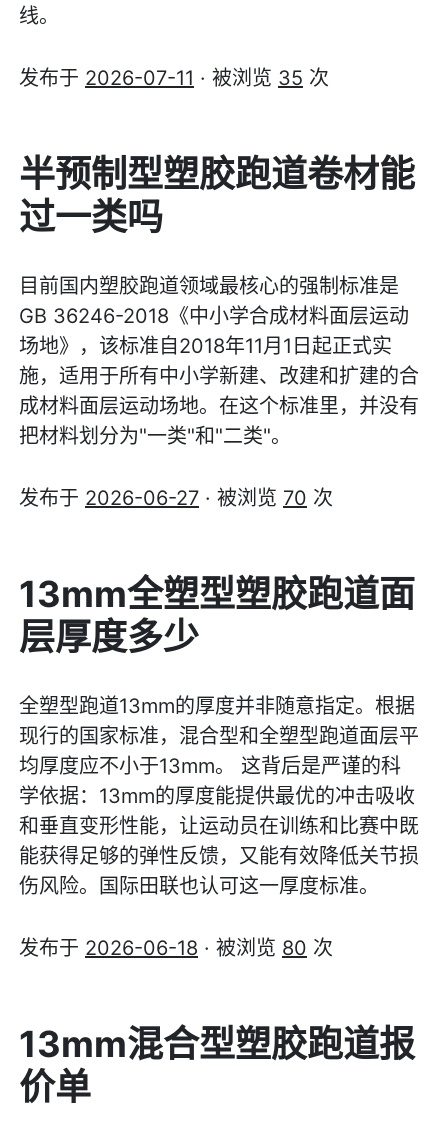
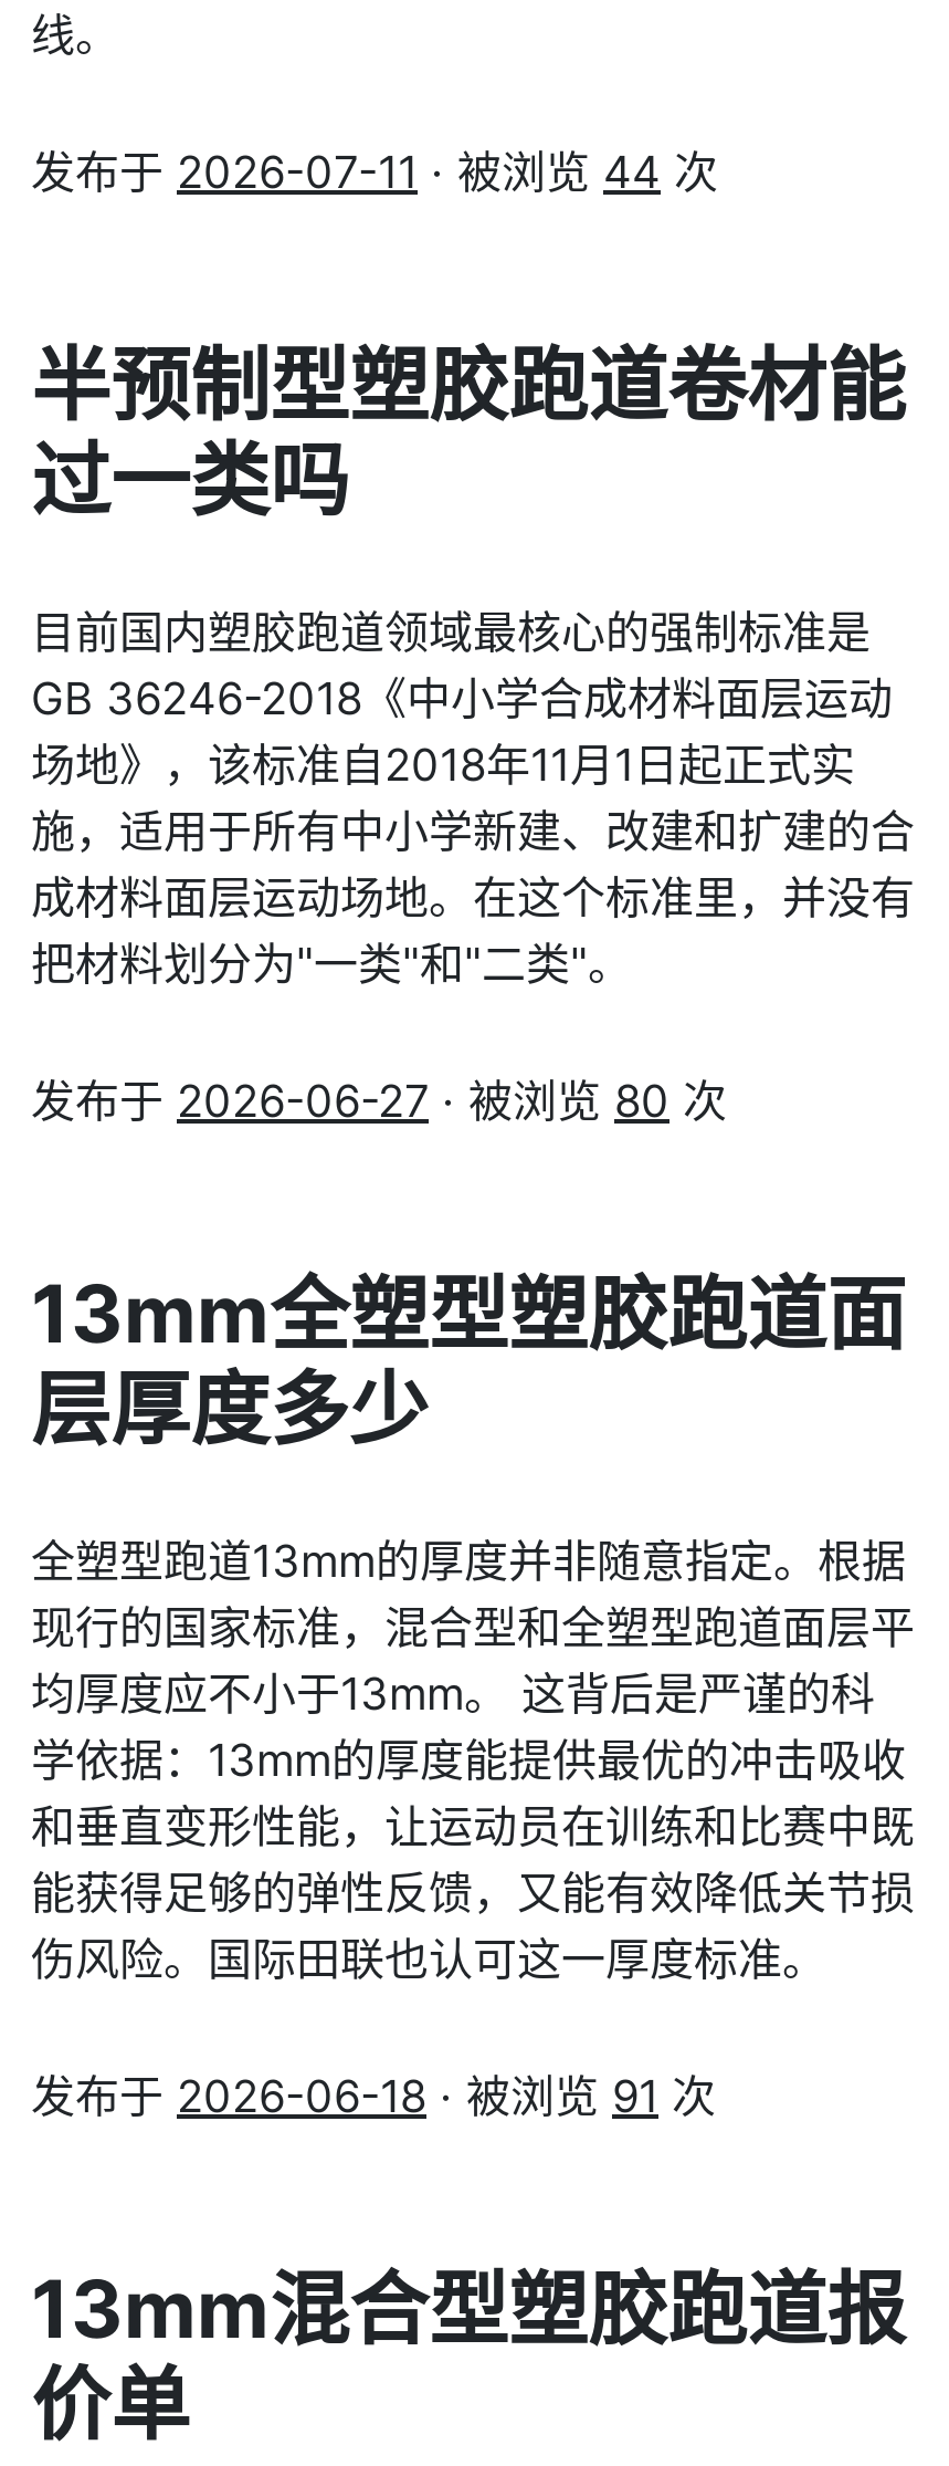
[19,66,329,90] 发布于2026-07-11 · 被浏览35次 -> [31,146,718,199] 发布于2026-07-11 · 被浏览44次
[19,486,333,510] 发布于2026-06-27 · 被浏览70次 -> [31,1075,727,1128] 发布于2026-06-27 · 被浏览80次
[19,936,333,960] 发布于2026-06-18 · 被浏览80次 -> [31,2070,716,2123] 发布于2026-06-18 · 被浏览91次

